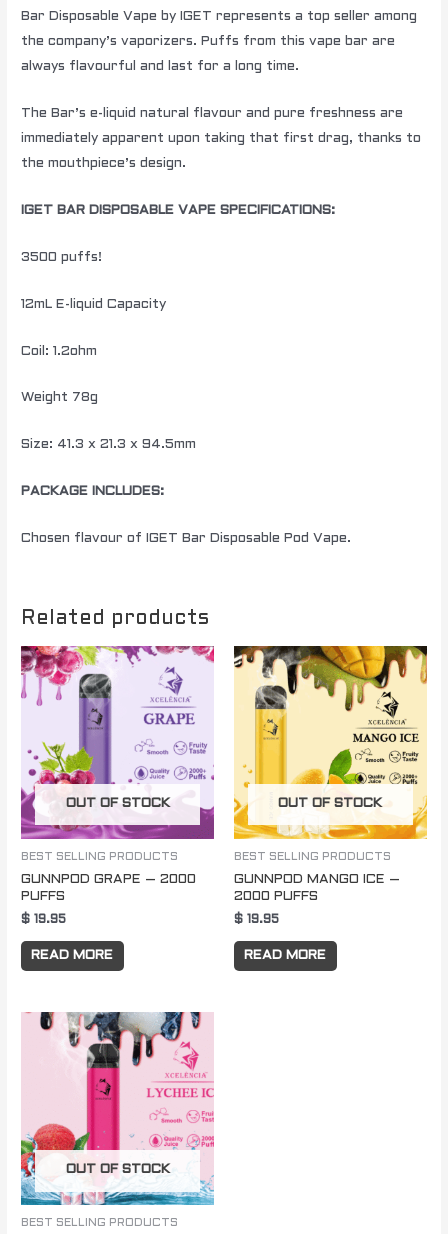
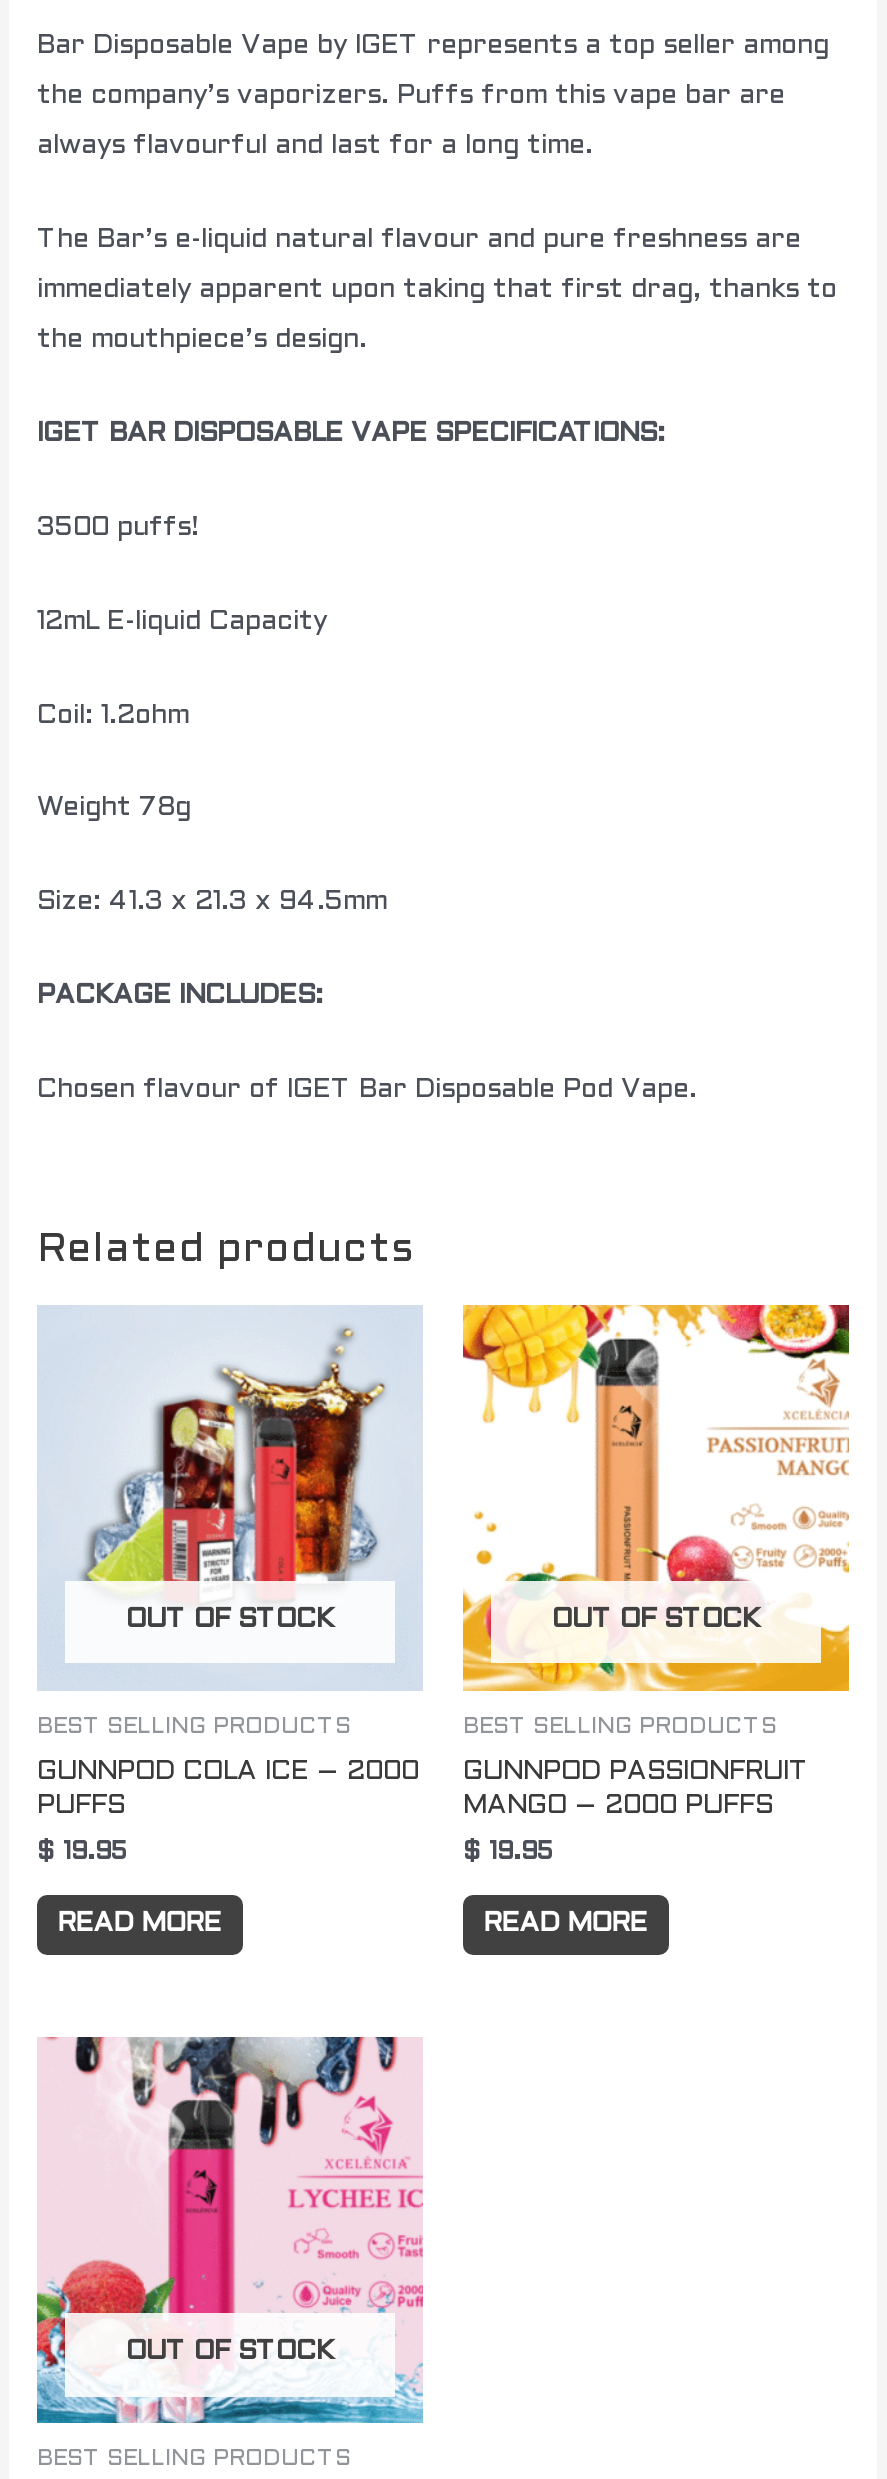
[20,645,215,886] [image] | GUNNPOD GRAPE – 2000 -> [37,1305,423,1785] [image] | GUNNPOD COLA ICE – 2000
[233,645,428,903] [image] | GUNNPOD MANGO ICE – | 2000 PUFFS -> [461,1303,851,1819] [image] | GUNNPOD PASSIONFRUIT | MANGO – 2000 PUFFS

